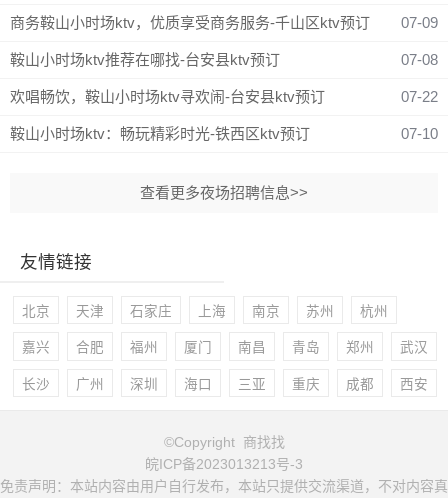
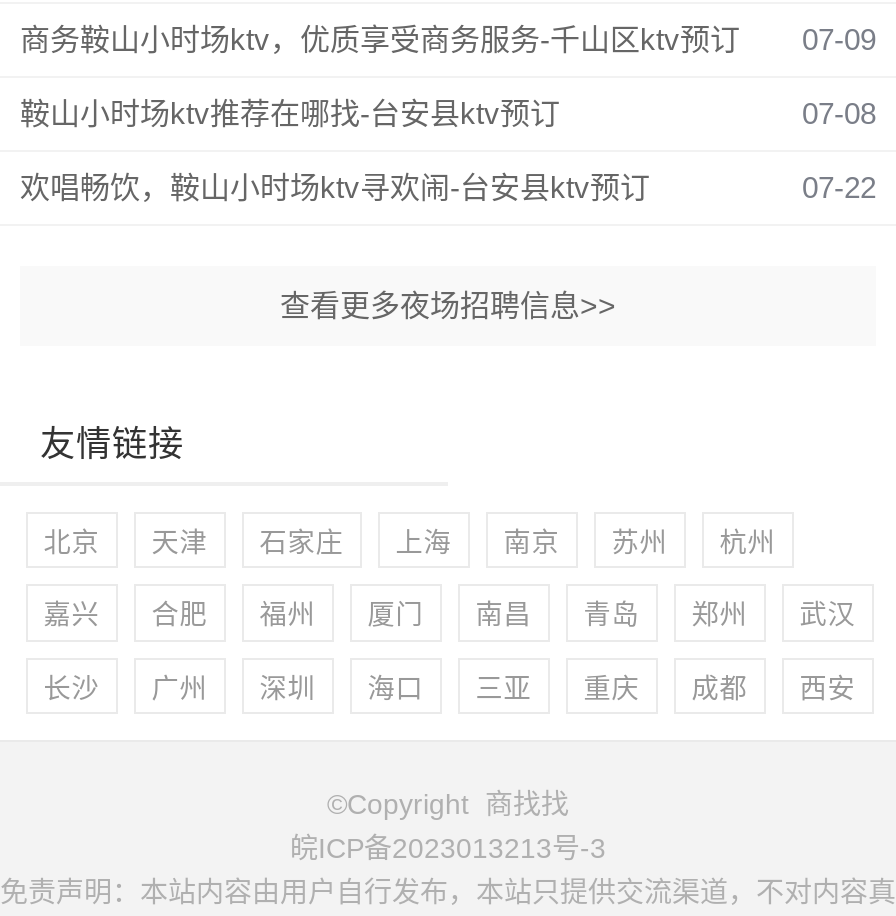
[10,125,438,142] 鞍山小时场ktv：畅玩精彩时光-铁西区ktv预订 | 07-10 -> none

